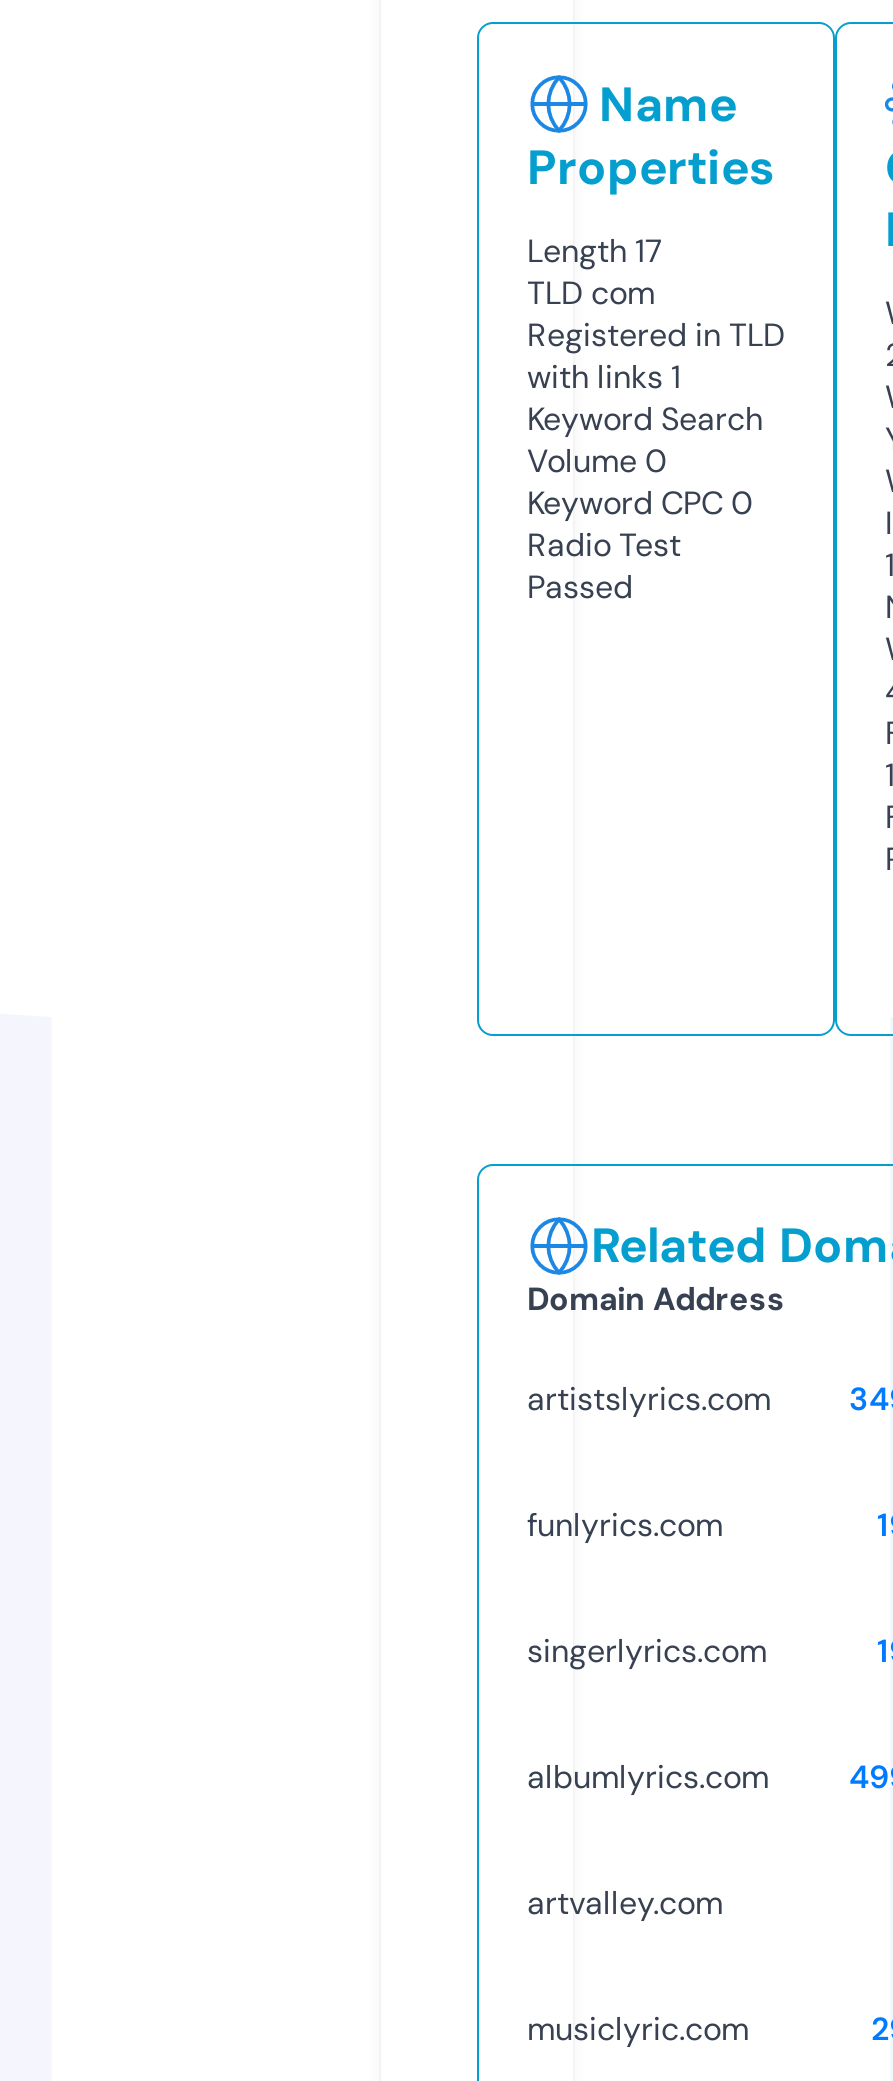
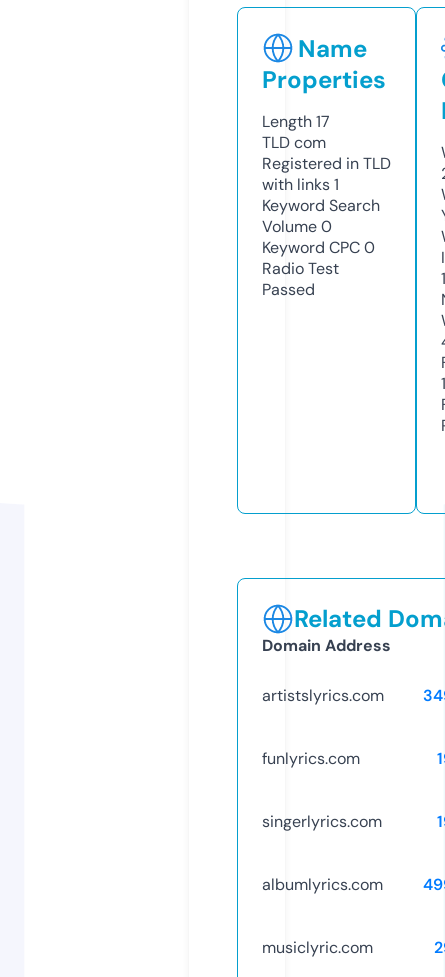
[527,1882,723,1924] artvalley.com -> none

